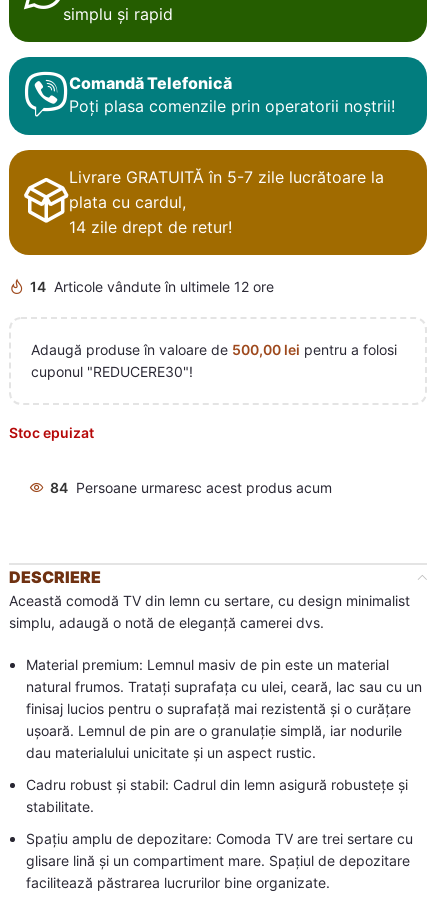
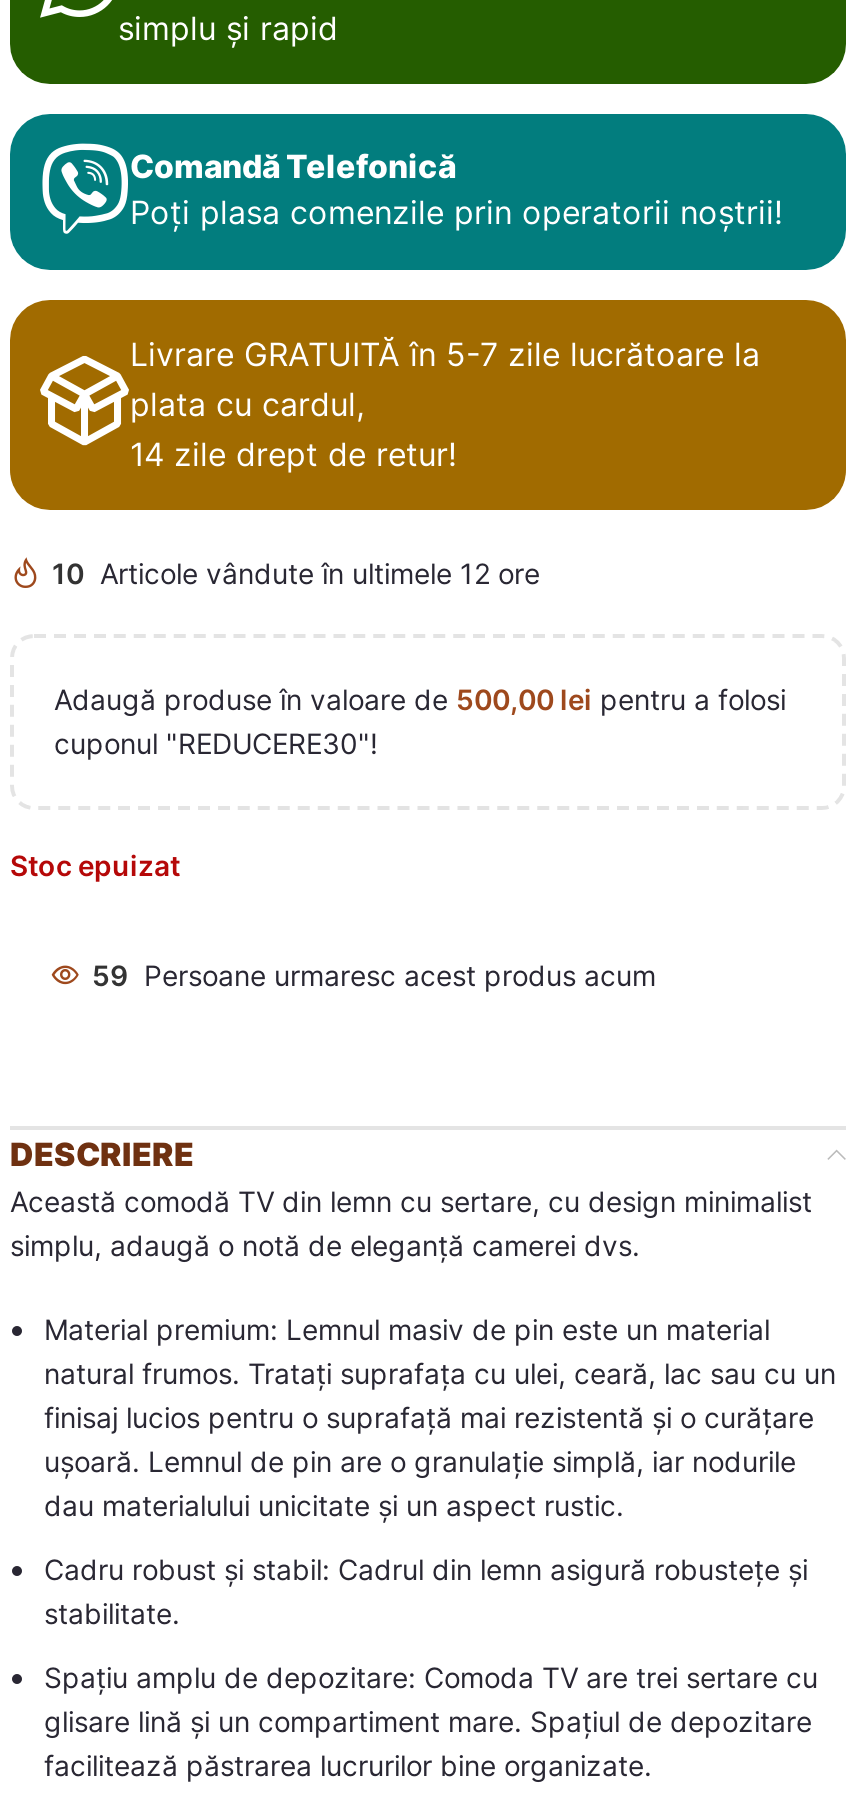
[30,278,274,295] 14 Articole vândute în ultimele 12 ore -> [52,556,540,590] 10 Articole vândute în ultimele 12 ore
[50,479,332,496] 84 Persoane urmaresc acest produs acum -> [92,958,656,992] 59 Persoane urmaresc acest produs acum

